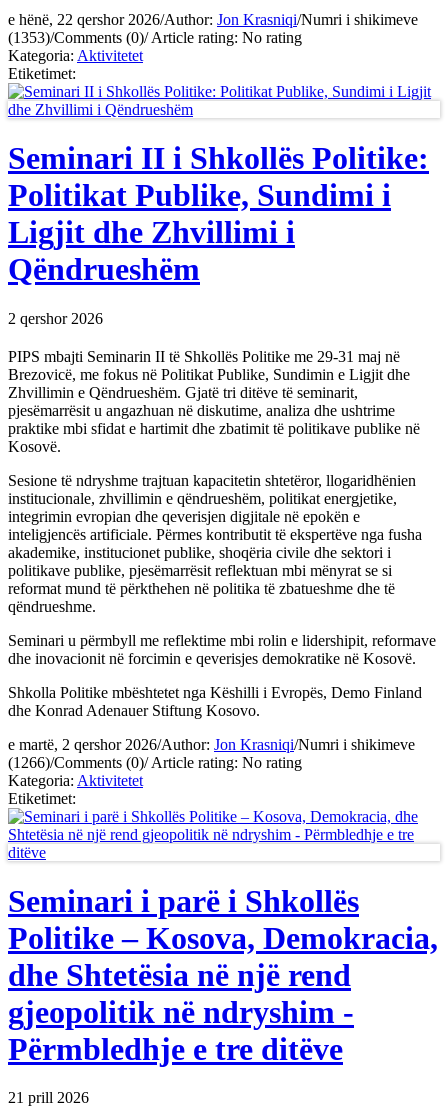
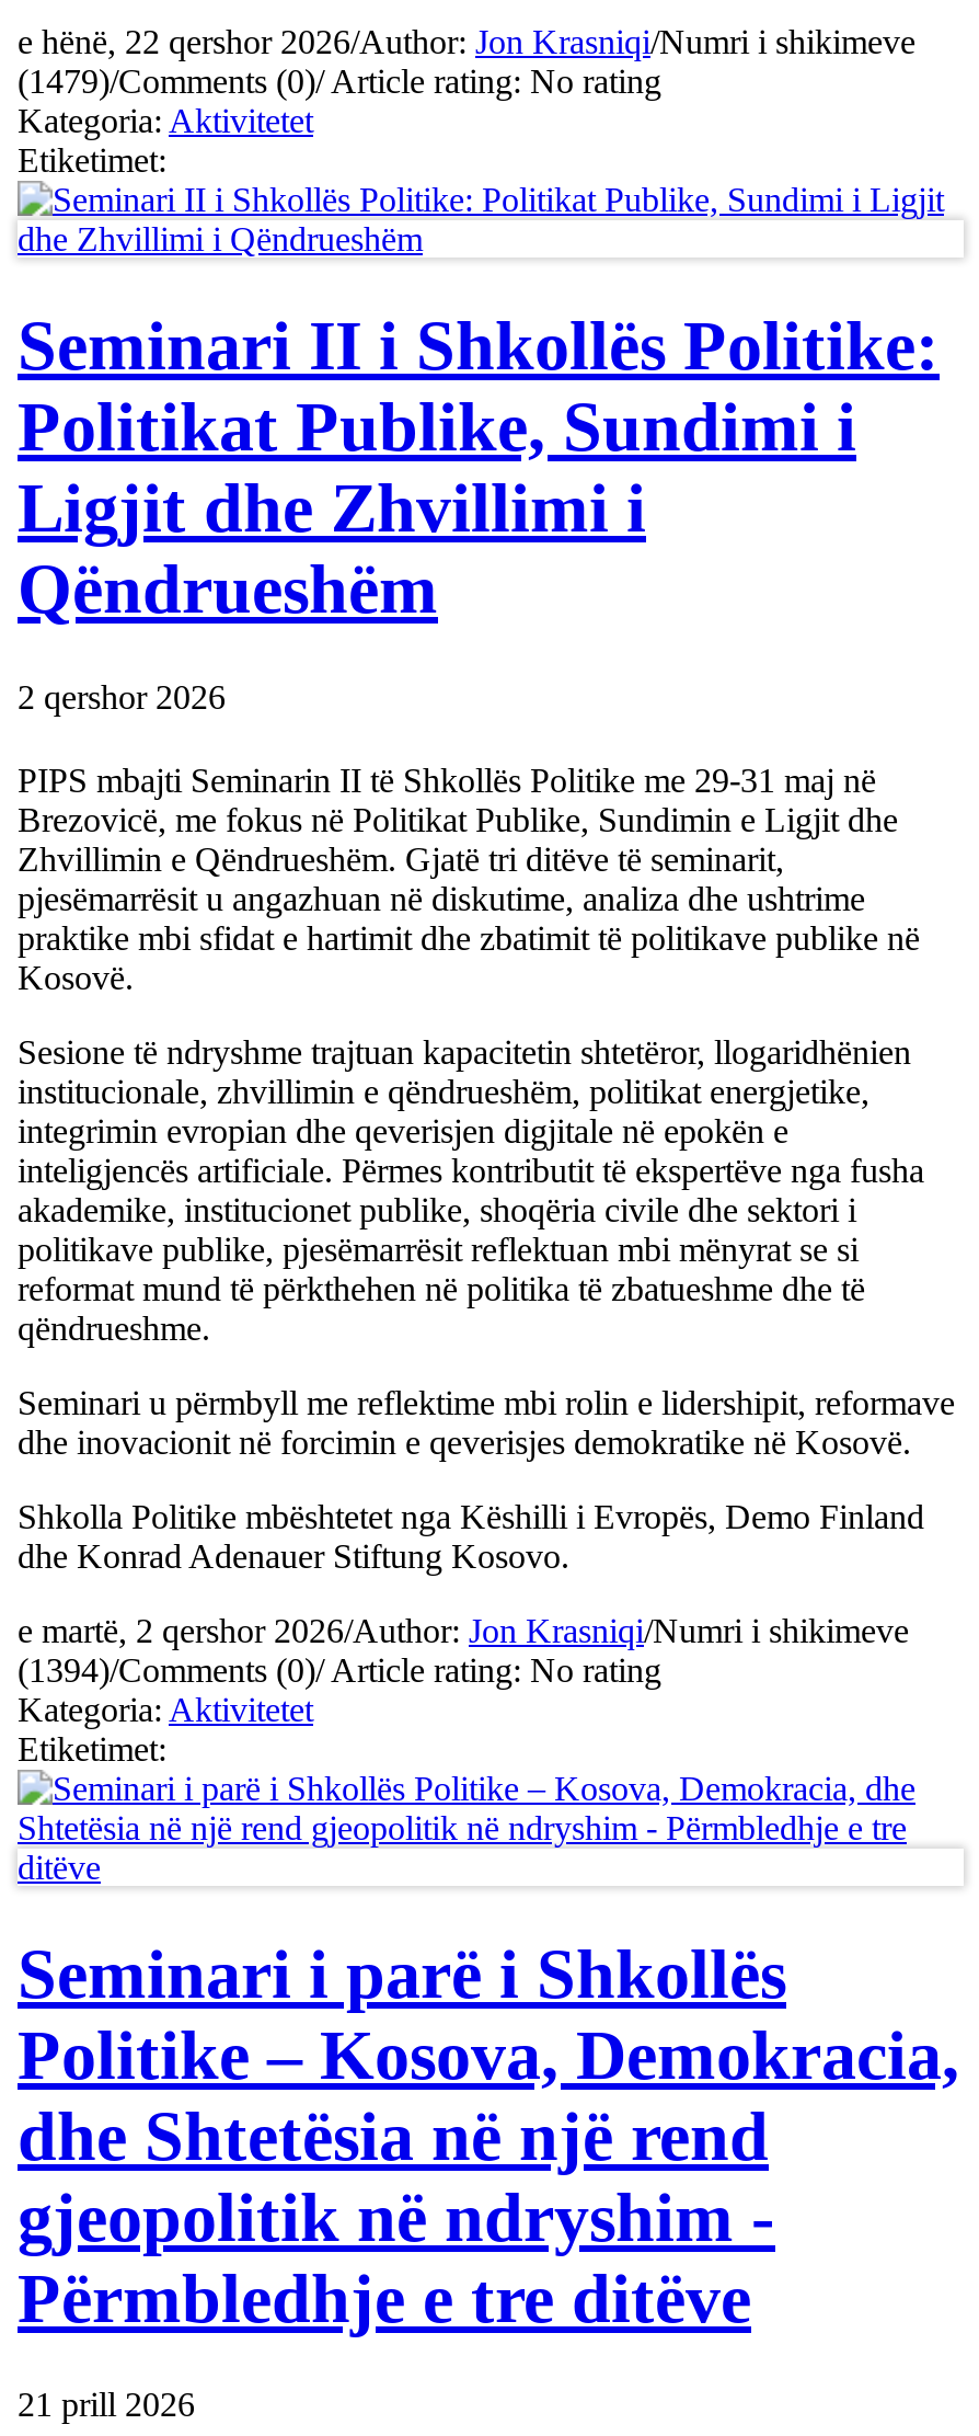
[8,29,302,46] (1353)/Comments (0)/ Article rating: No rating -> [18,62,661,99] (1479)/Comments (0)/ Article rating: No rating
[8,754,302,771] (1266)/Comments (0)/ Article rating: No rating -> [18,1651,661,1688] (1394)/Comments (0)/ Article rating: No rating

